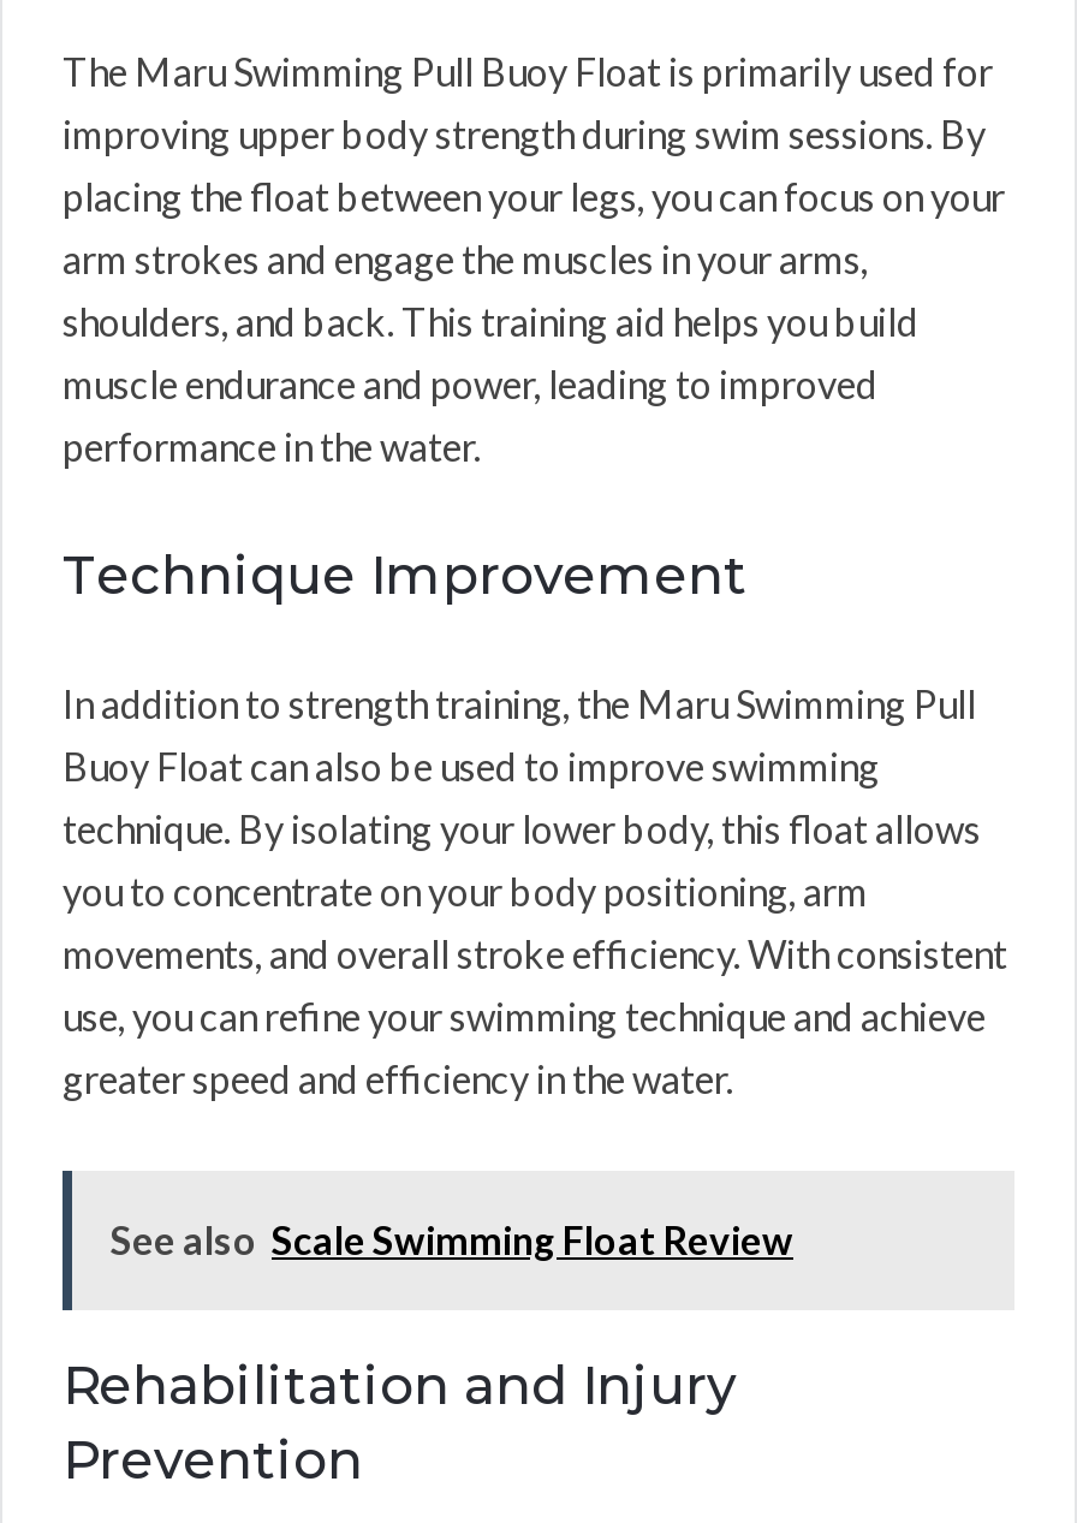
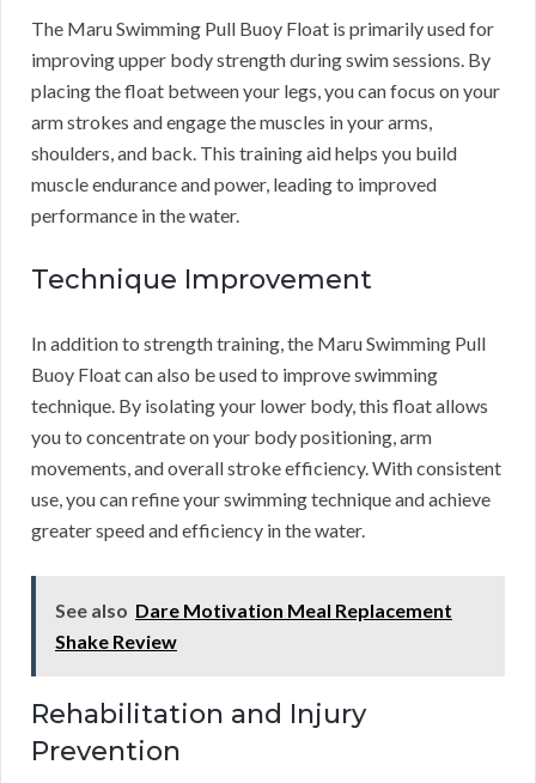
[111,1216,793,1262] See also Scale Swimming Float Review -> [55,599,452,652] See also Dare Motivation Meal Replacement | Shake Review

